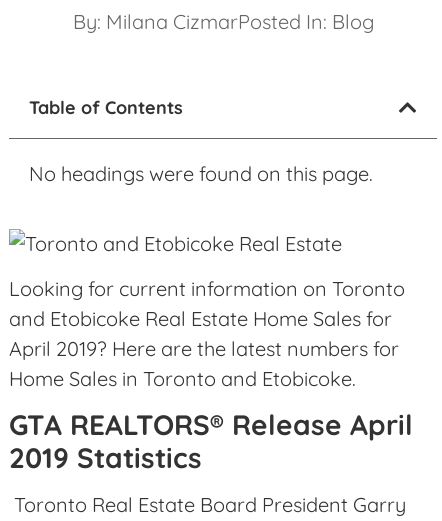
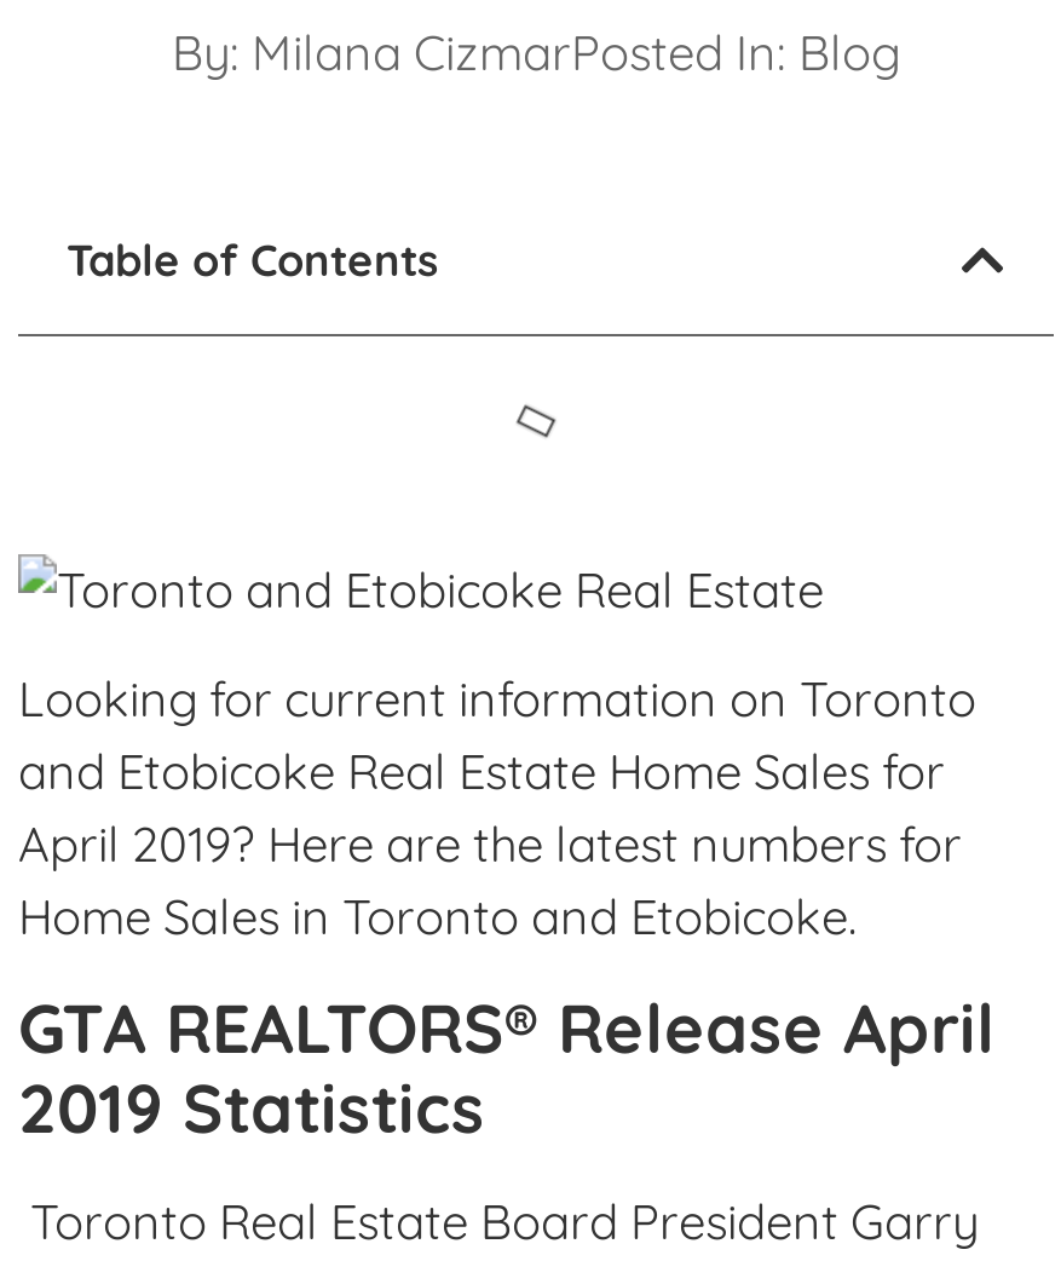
[29,161,373,186] No headings were found on this page. -> none

